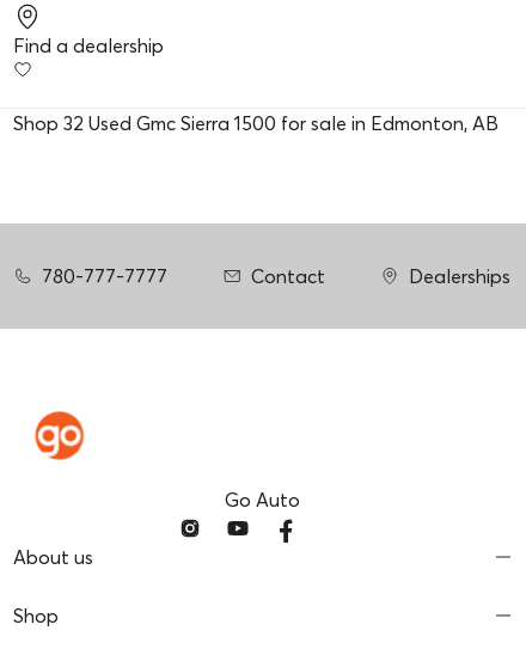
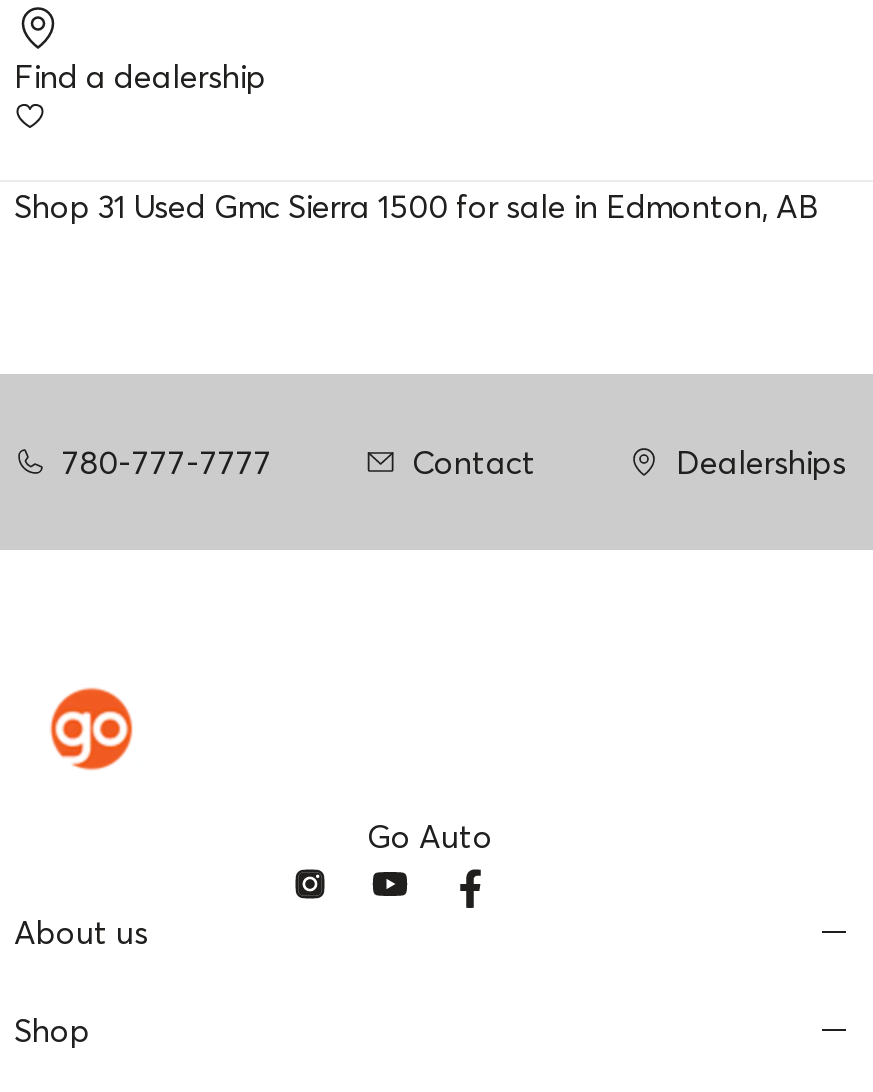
[13,111,499,135] Shop 32 Used Gmc Sierra 1500 for sale in Edmonton, AB -> [14,186,820,226] Shop 31 Used Gmc Sierra 1500 for sale in Edmonton, AB

